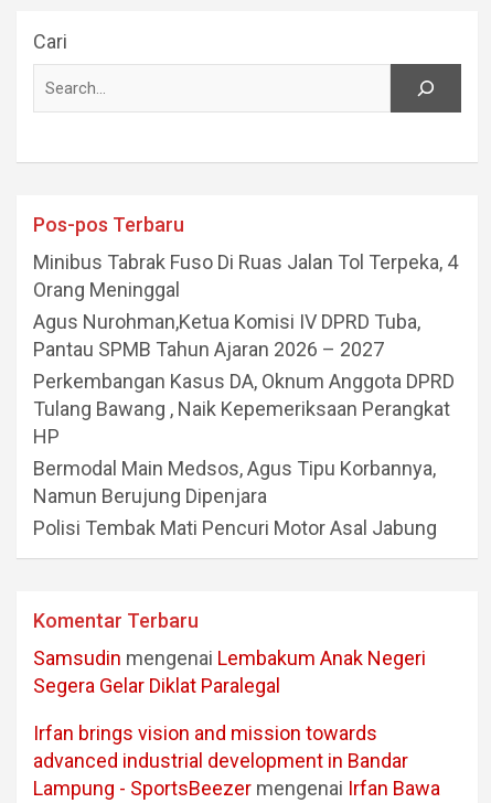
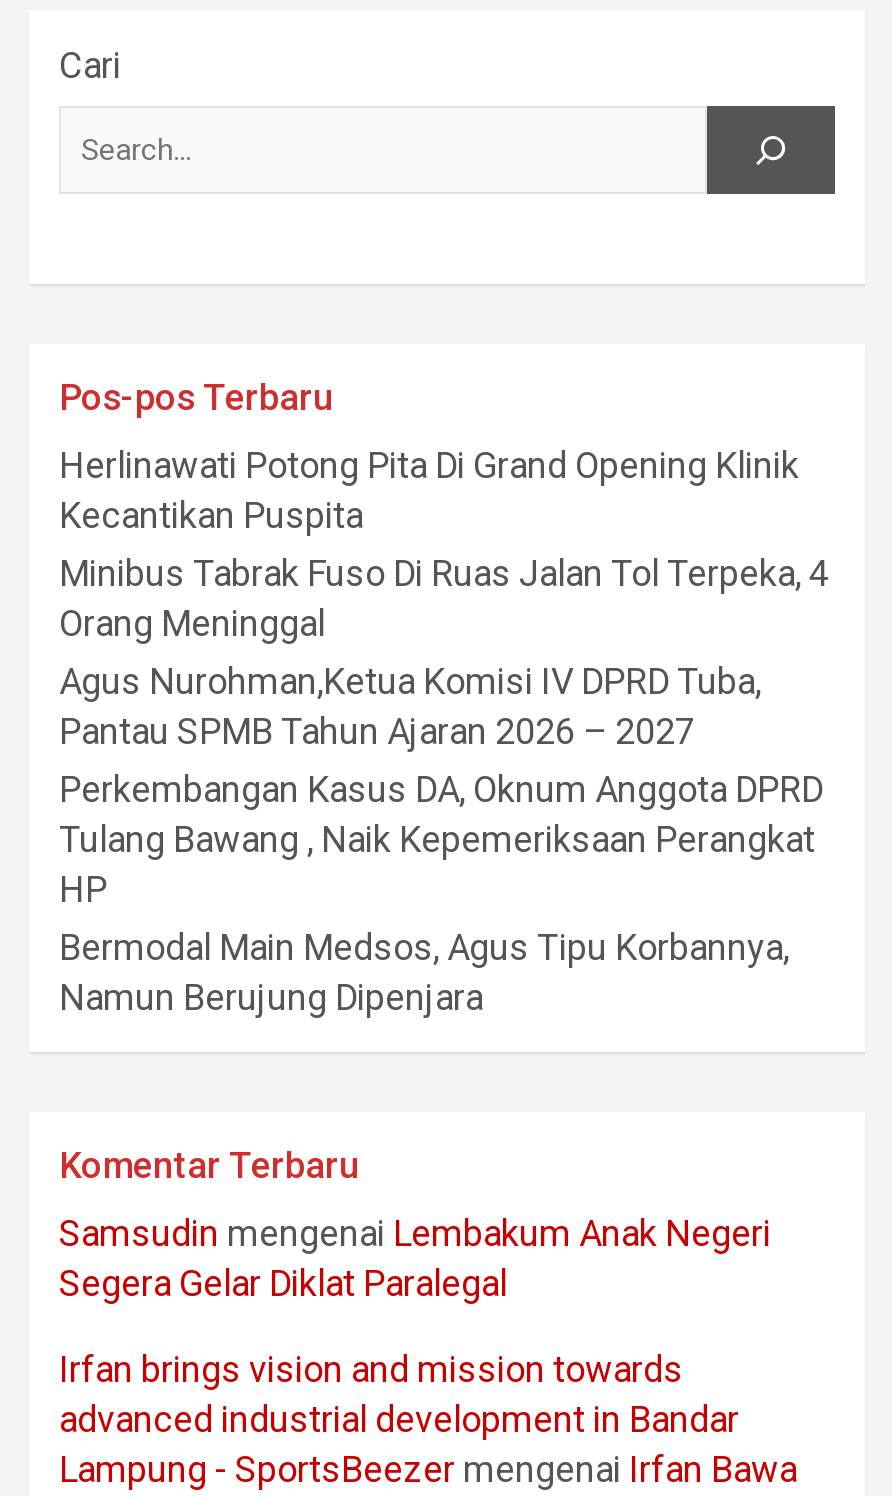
none -> [59,445,799,537] Herlinawati Potong Pita Di Grand Opening Klinik | Kecantikan Puspita
moved [33,251,458,508] -> [59,553,829,1019]: Minibus Tabrak Fuso Di Ruas Jalan Tol Terpeka, 4 | Orang Meninggal | Agus Nurohman,Ketua Komisi IV DPRD Tuba, | ... | Bermodal Main Medsos, Agus Tipu Korbannya, | Namun Berujung Dipenjara
[33,517,437,540] Polisi Tembak Mati Pencuri Motor Asal Jabung -> none

